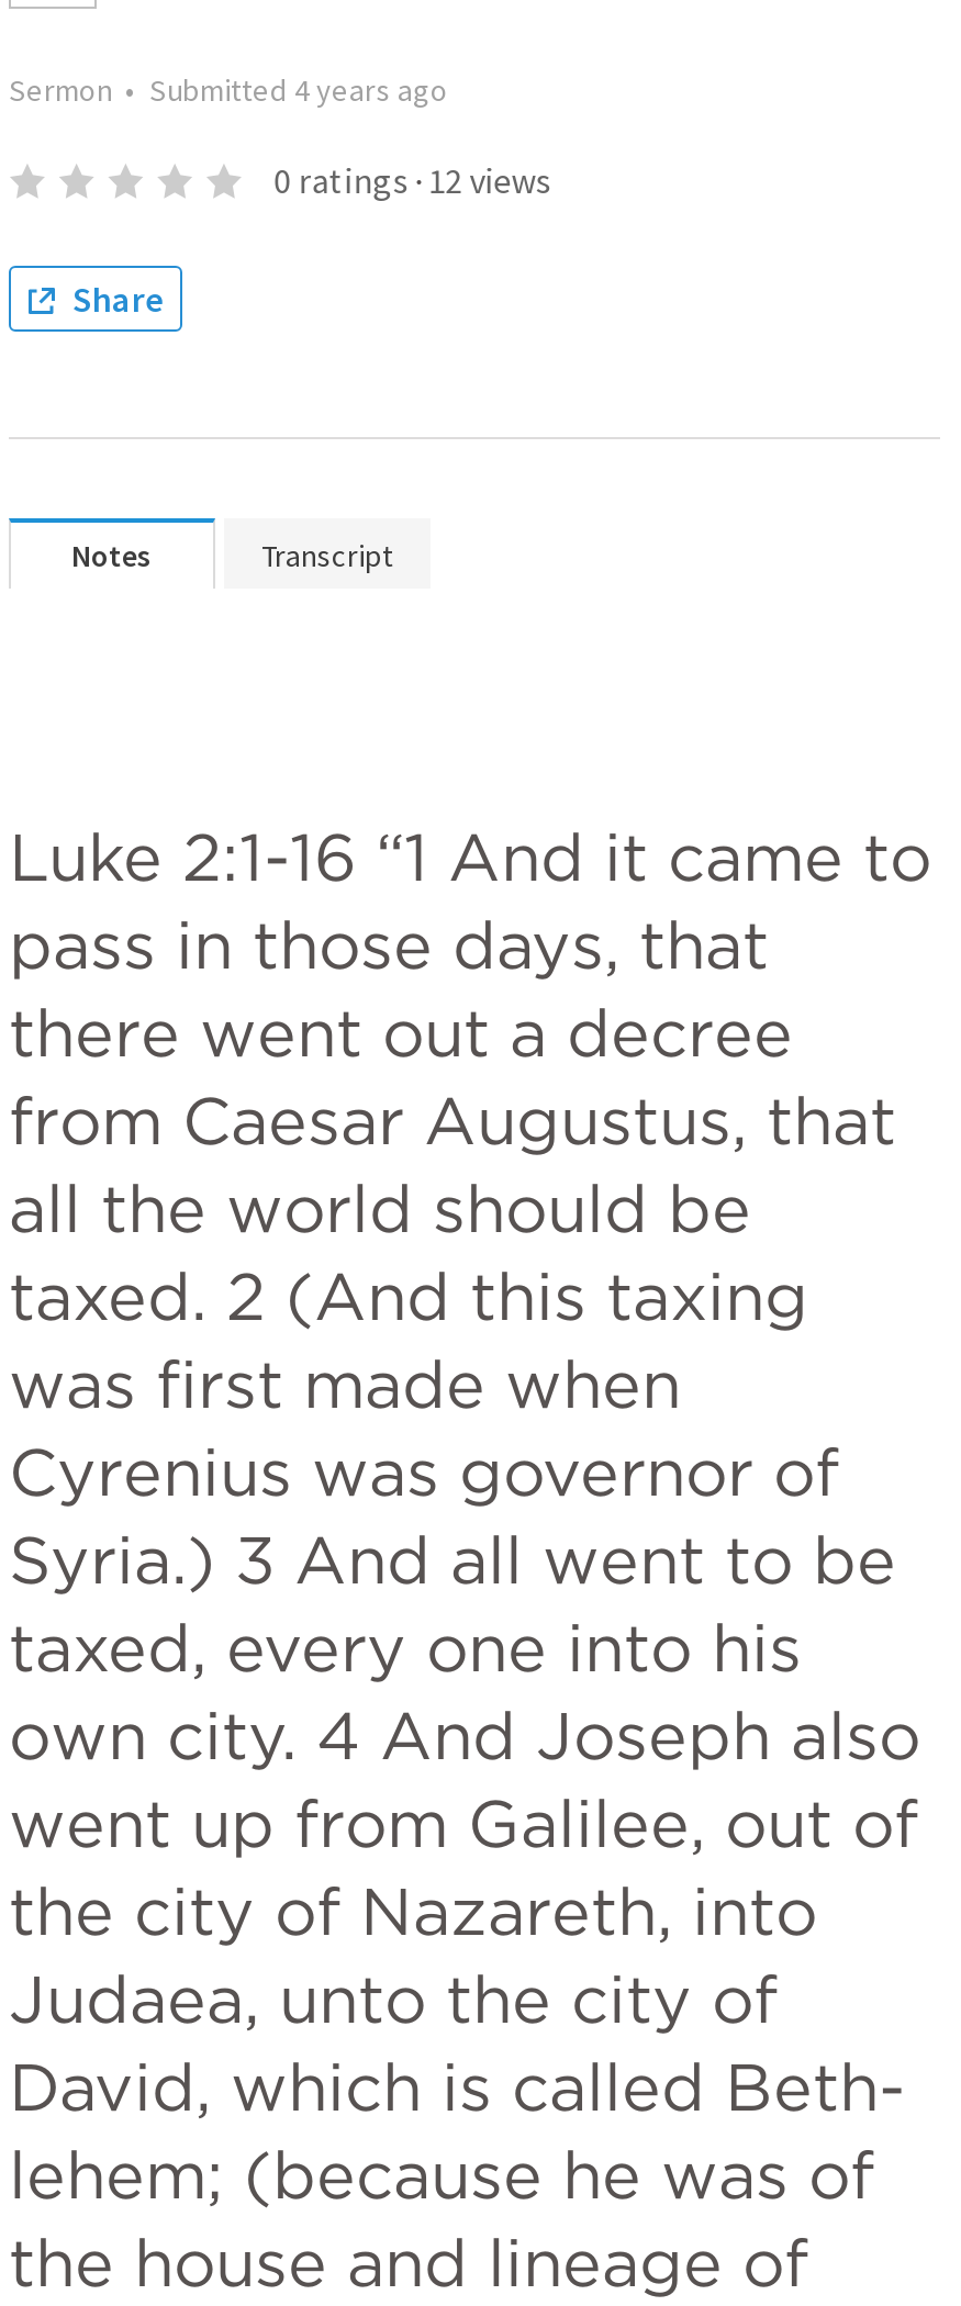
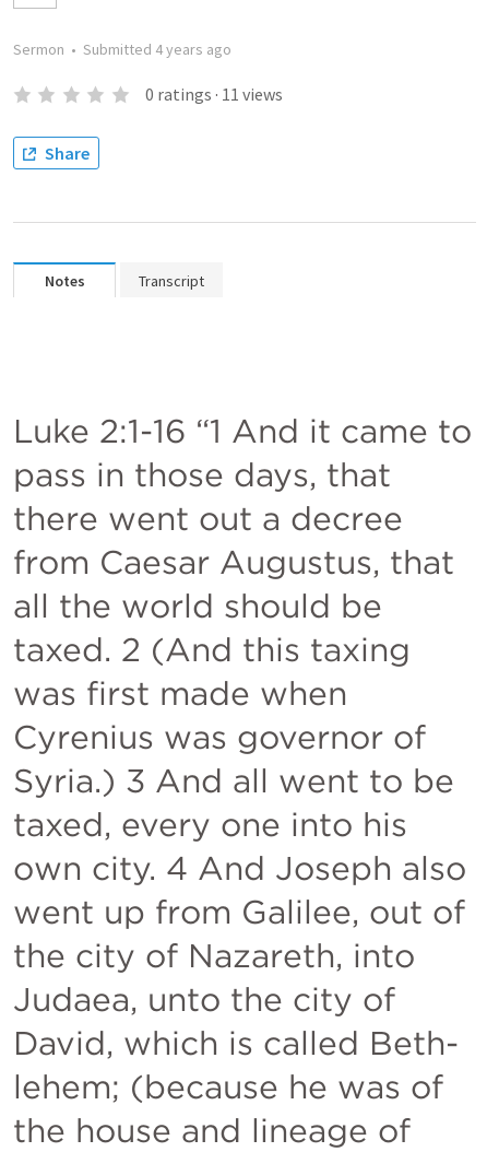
[274,158,551,202] 0 ratings · 12 views -> [145,83,282,105] 0 ratings · 11 views

